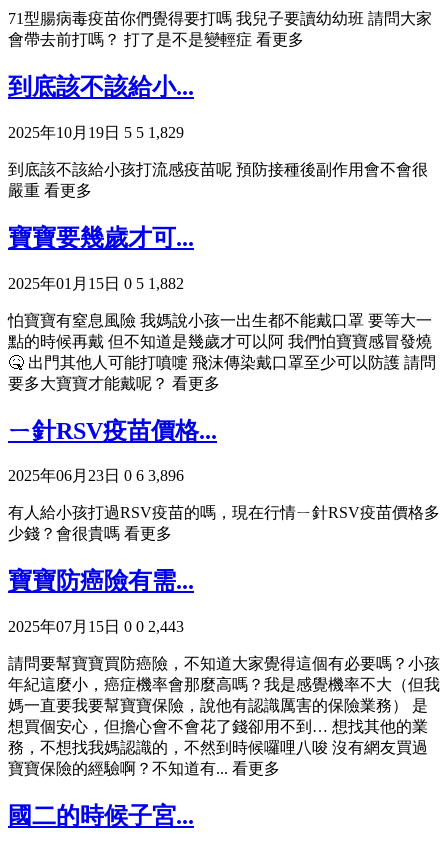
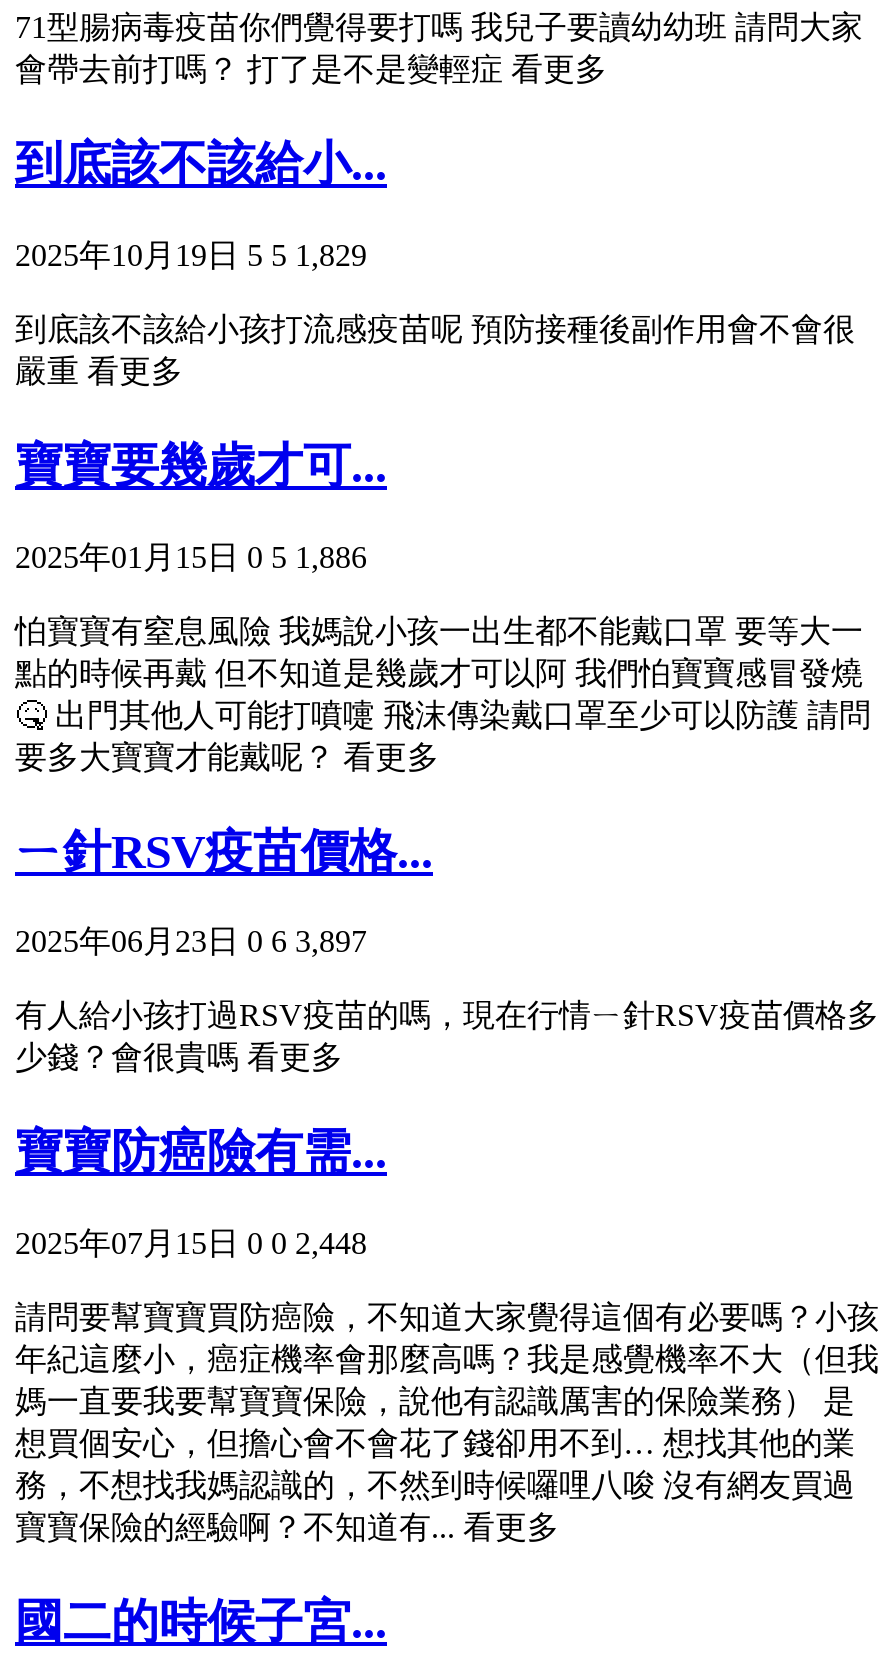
[8,275,184,292] 2025年01月15日 0 5 1,882 -> [15,539,367,573] 2025年01月15日 0 5 1,886
[8,467,184,484] 2025年06月23日 0 6 3,896 -> [15,925,367,959] 2025年06月23日 0 6 3,897
[8,618,184,635] 2025年07月15日 0 0 2,443 -> [15,1226,367,1260] 2025年07月15日 0 0 2,448

